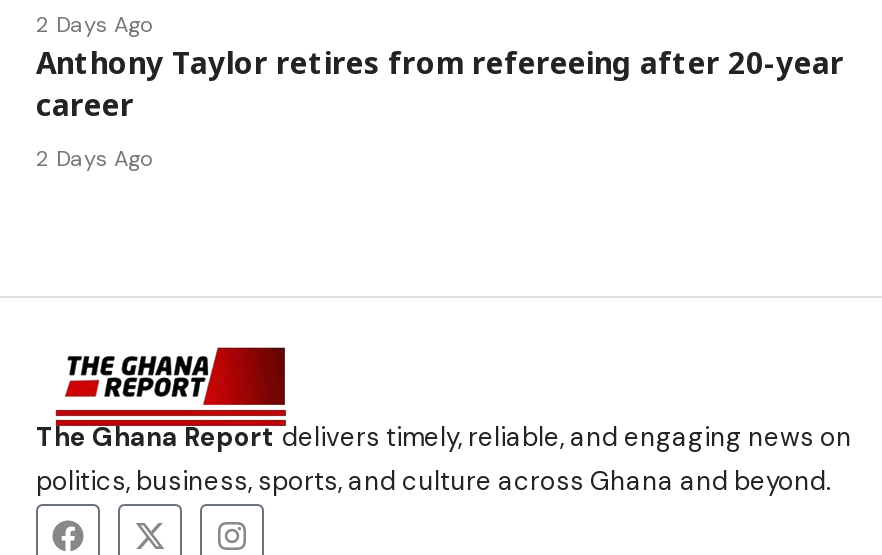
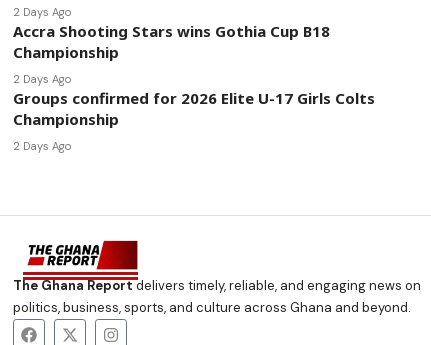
[36,43,844,125] Anthony Taylor retires from refereeing after 20-year | career -> [13,21,375,129] Accra Shooting Stars wins Gothia Cup B18 | Championship | 2 Days Ago | Groups confirmed for 2026 Elite U-17 Girls Colts | Championship

